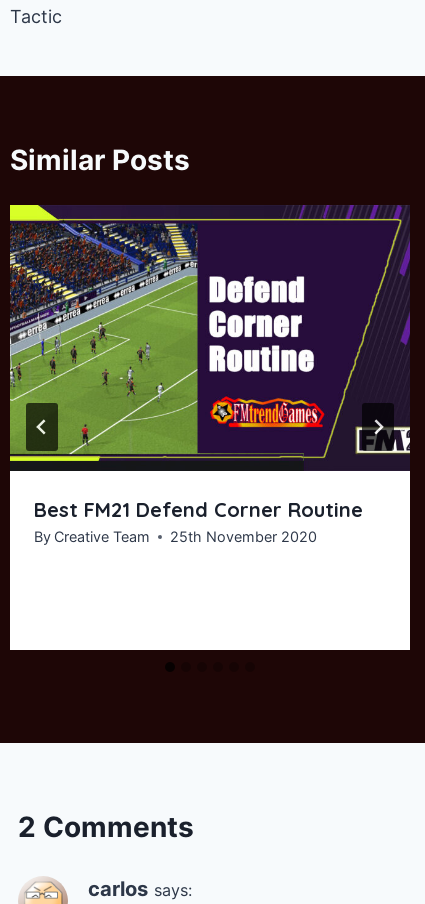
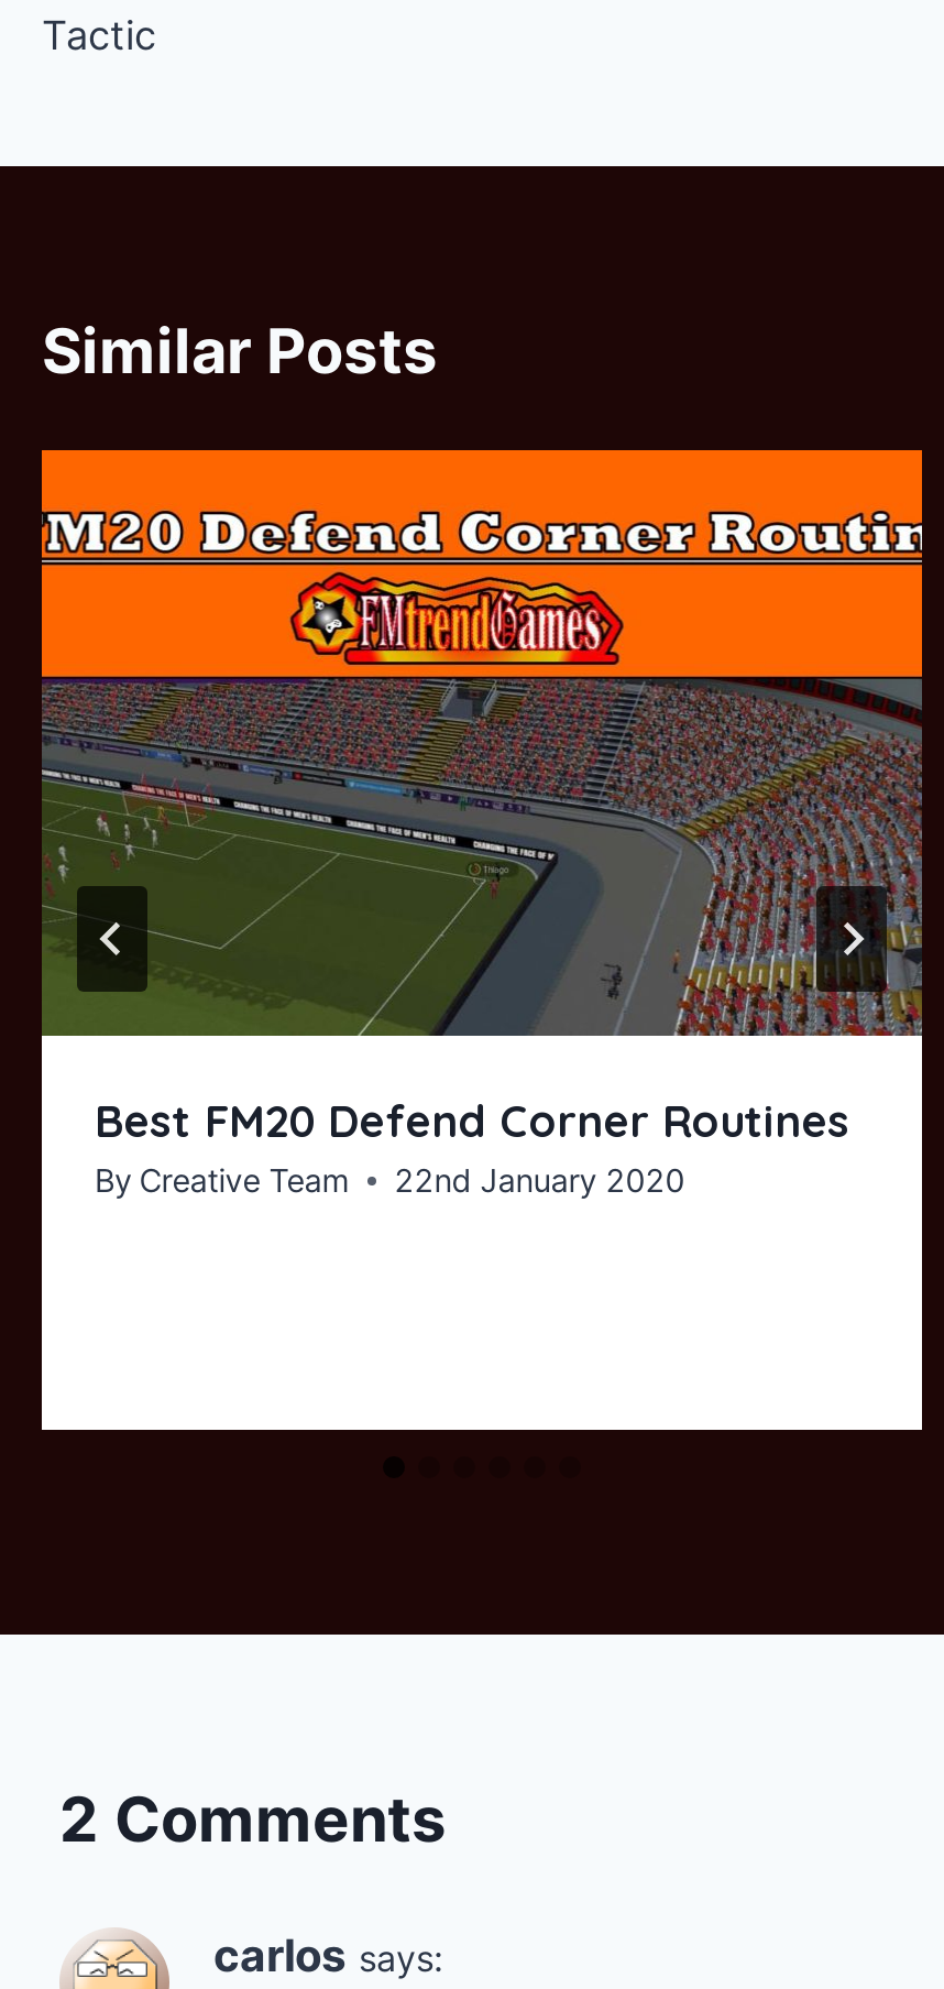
[9,204,411,522] [image] | Best FM21 Defend Corner Routine -> [40,448,924,1148] [image] | Best FM20 Defend Corner Routines
[34,528,317,545] By Creative Team 25th November 2020 -> [95,1162,685,1199] By Creative Team 22nd January 2020

